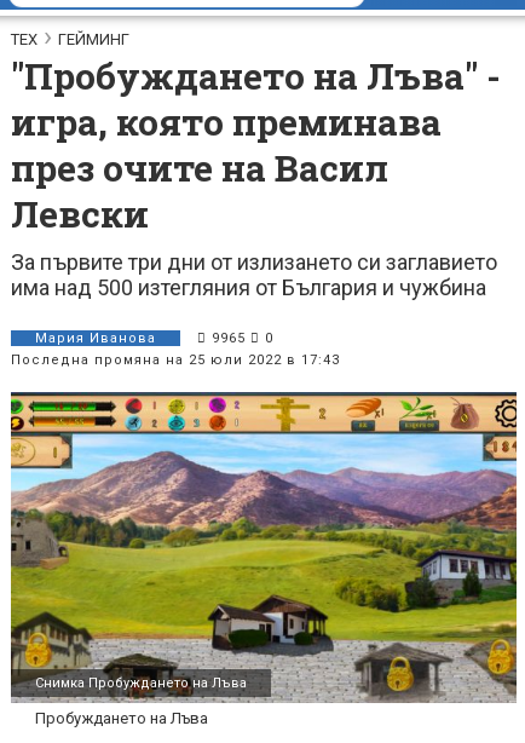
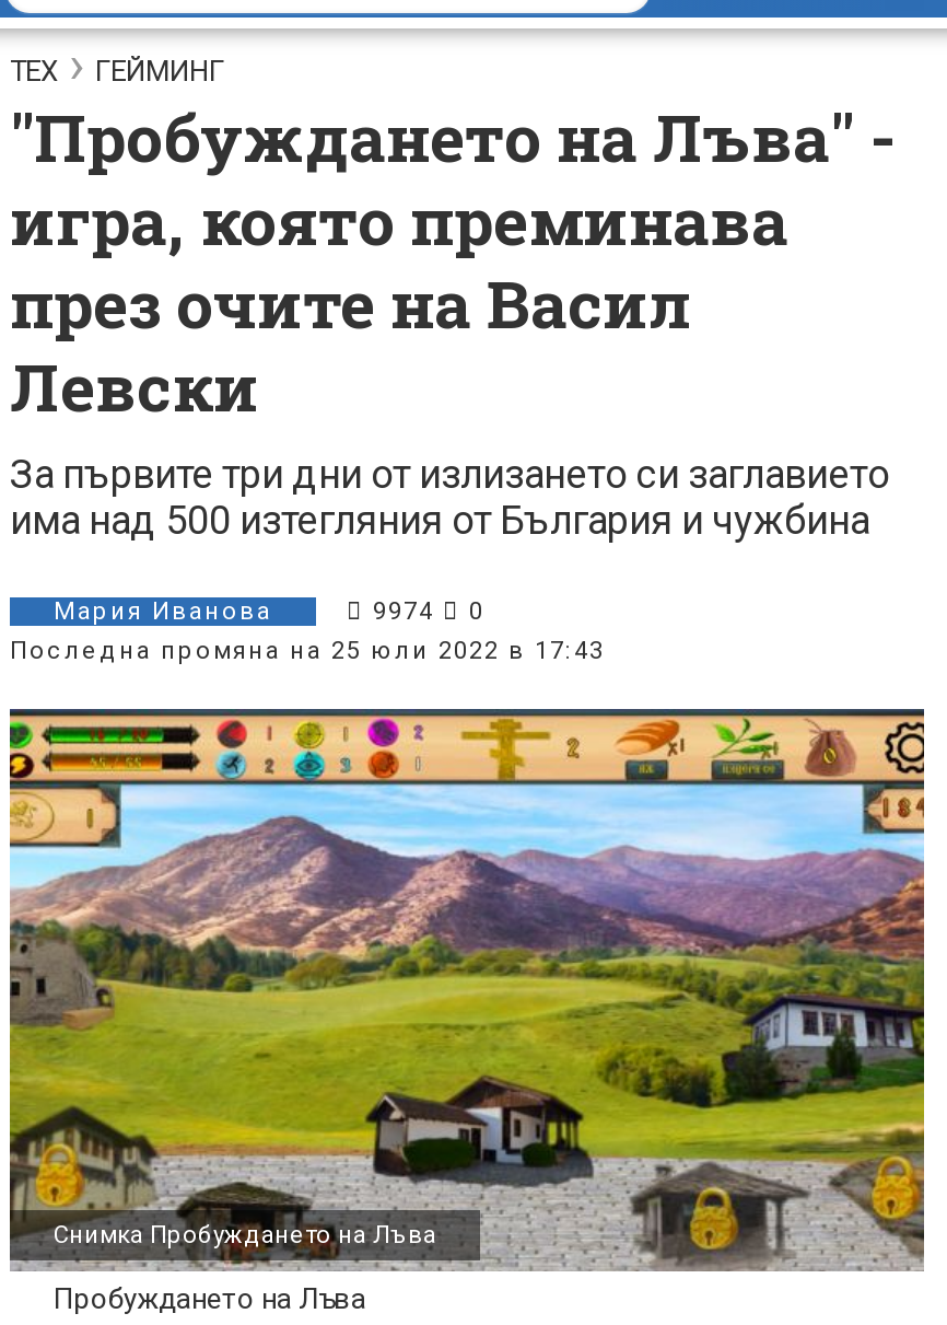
[207,330,273,346] 9965 0 -> [364,597,484,626] 9974 0

